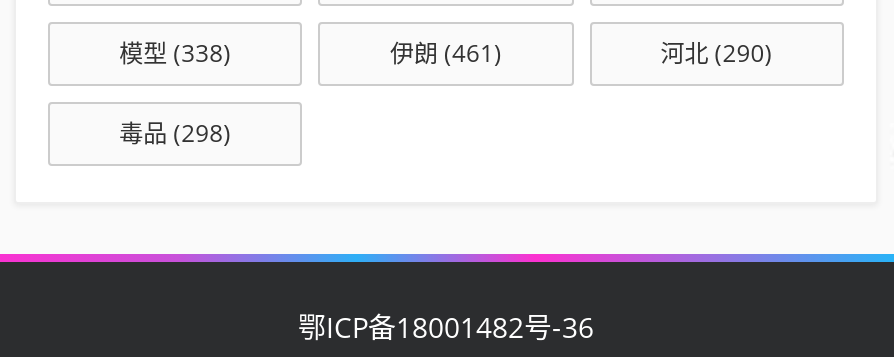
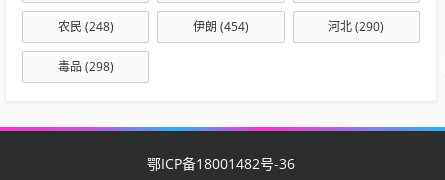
[119,36,502,70] 模型(338) | 伊朗(461) -> [58,18,249,35] 农民(248) | 伊朗(454)

